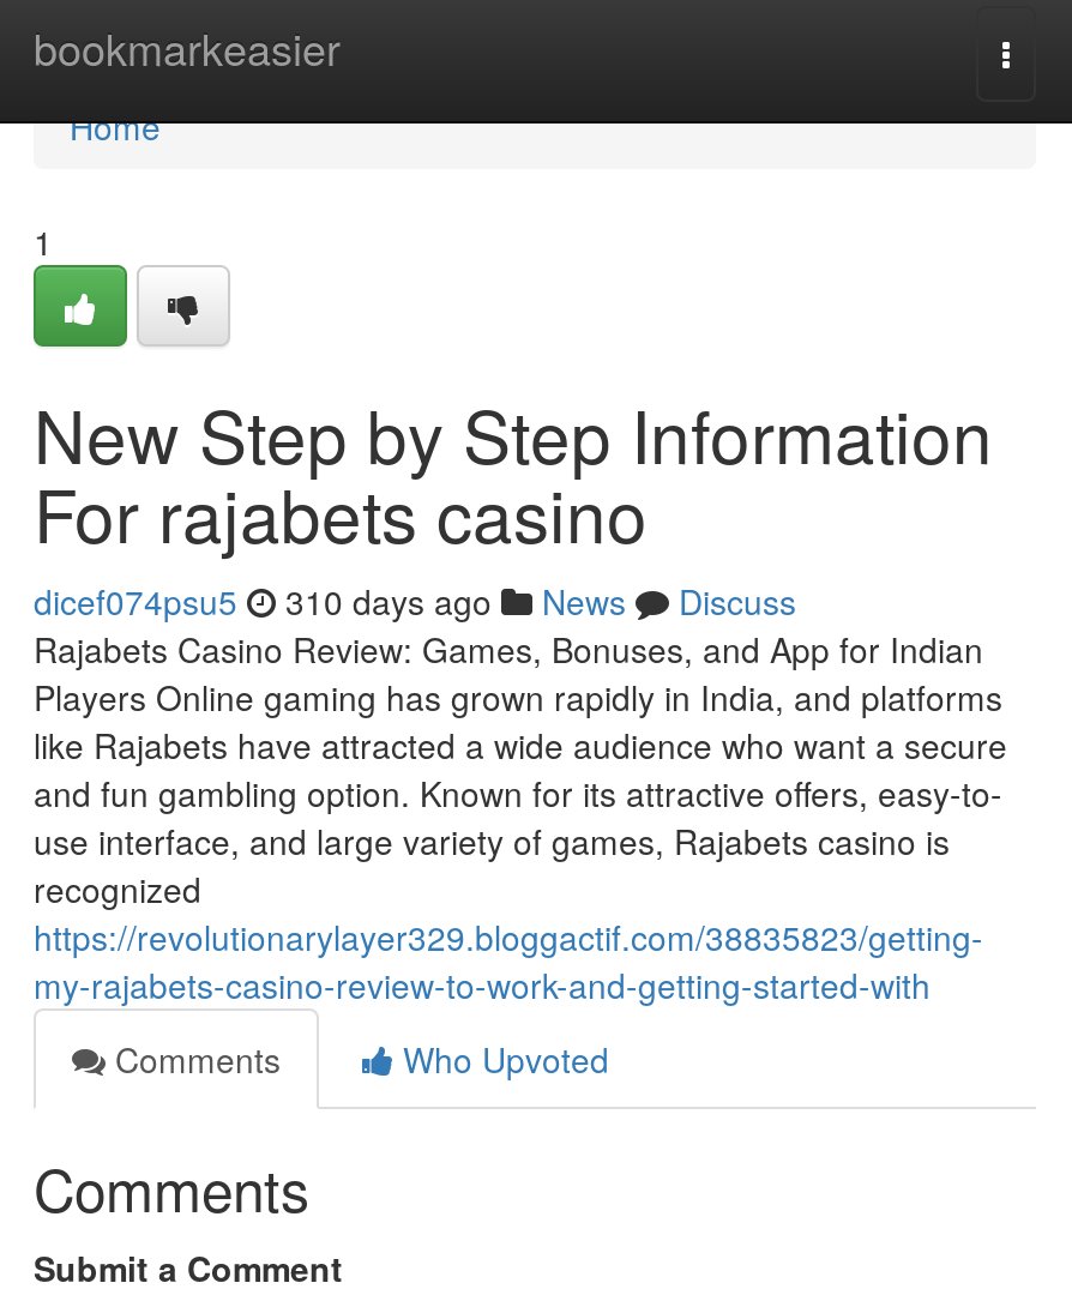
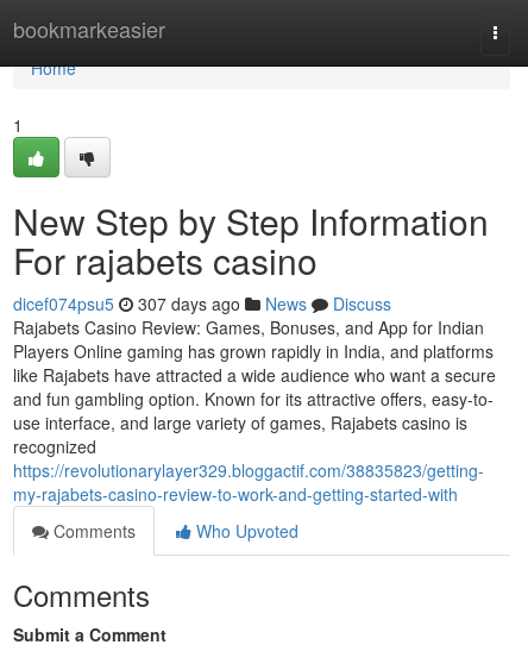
[34,577,796,625] dicef074psu5 310 days ago News Discuss -> [13,292,391,315] dicef074psu5 307 days ago News Discuss

